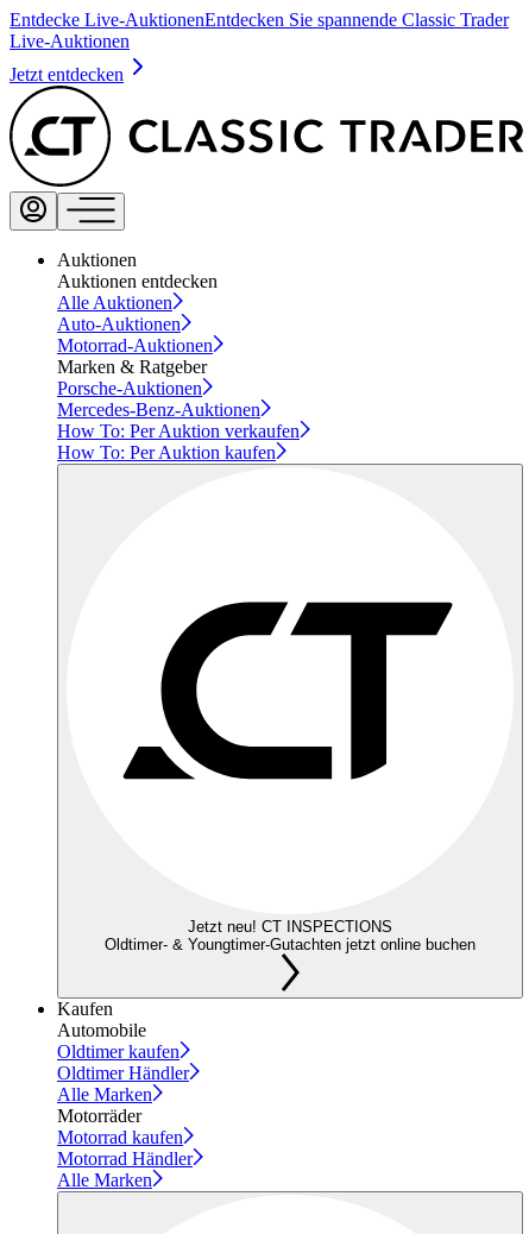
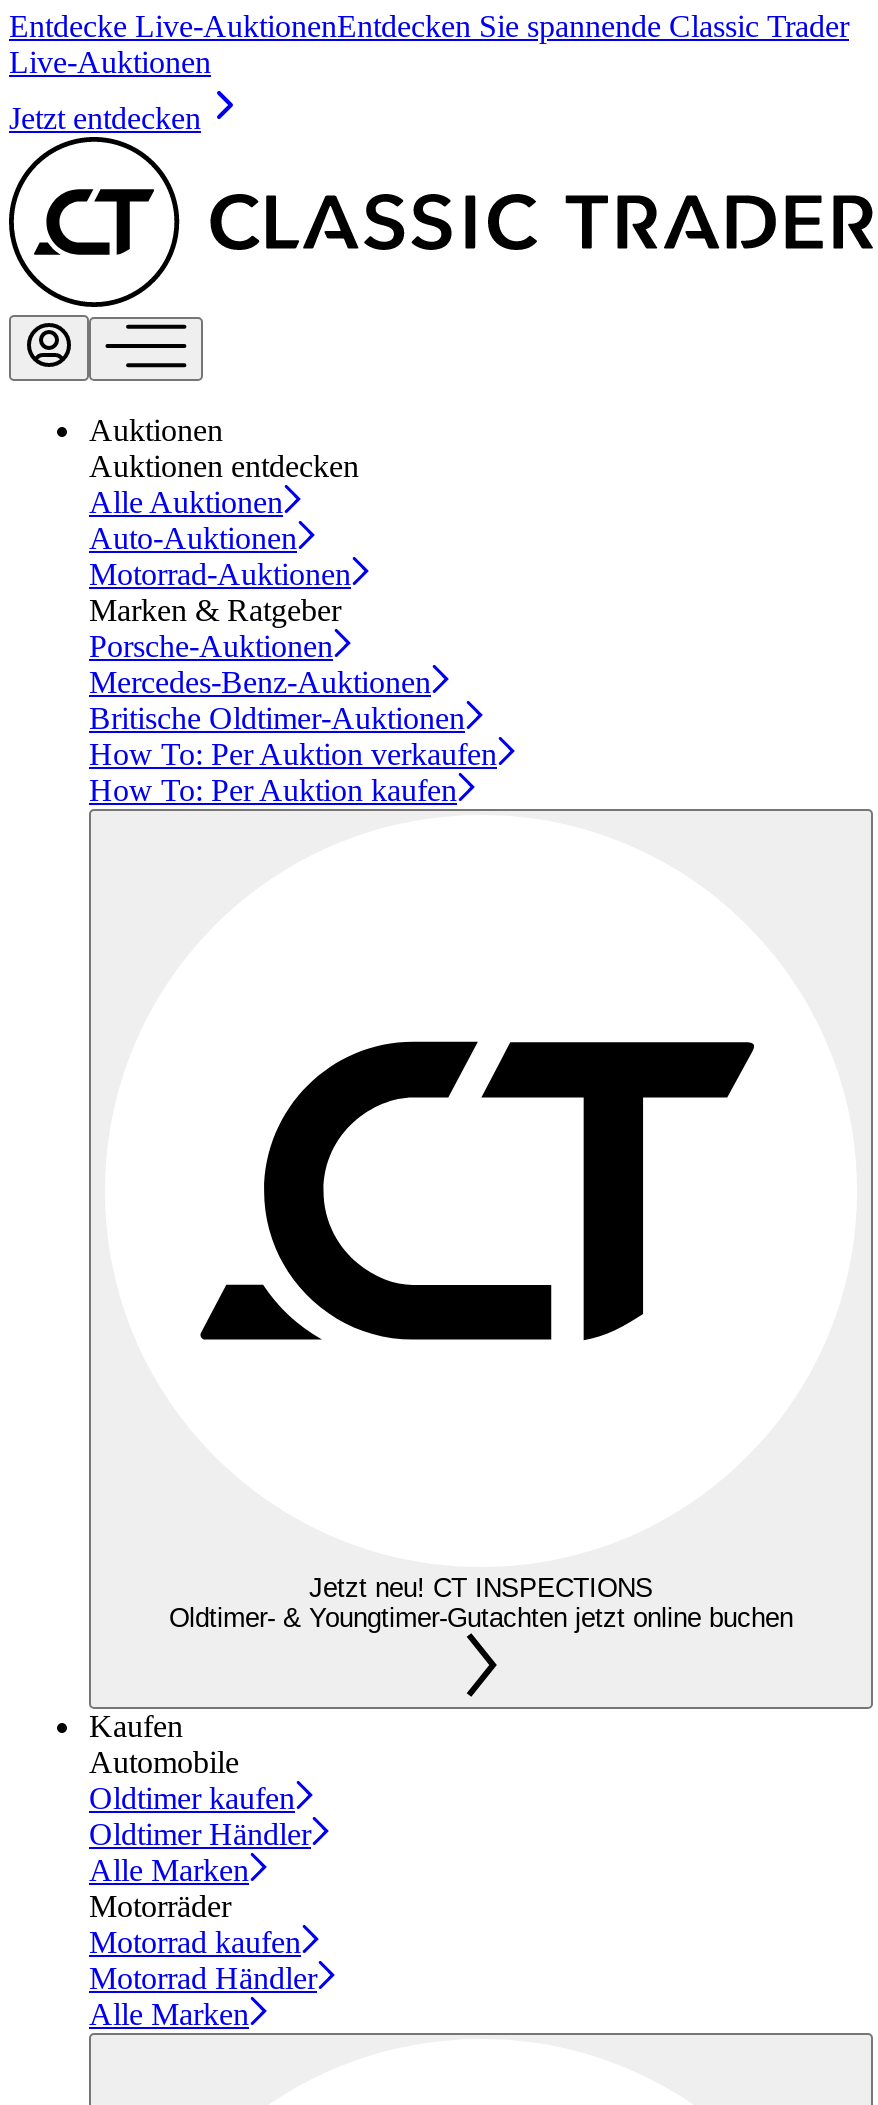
none -> [89,701,465,735] Britische Oldtimer-Auktionen

